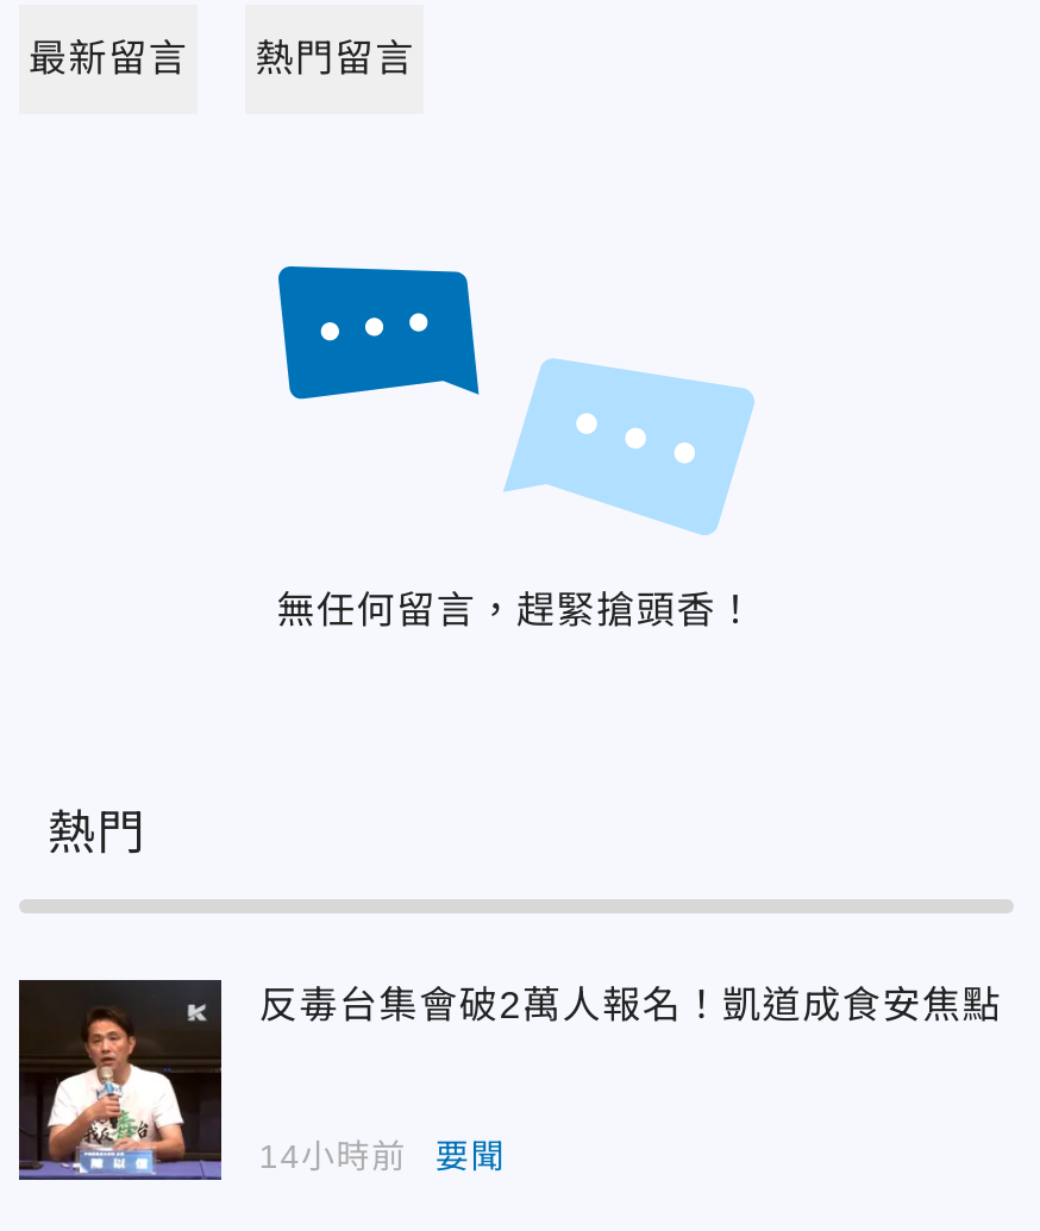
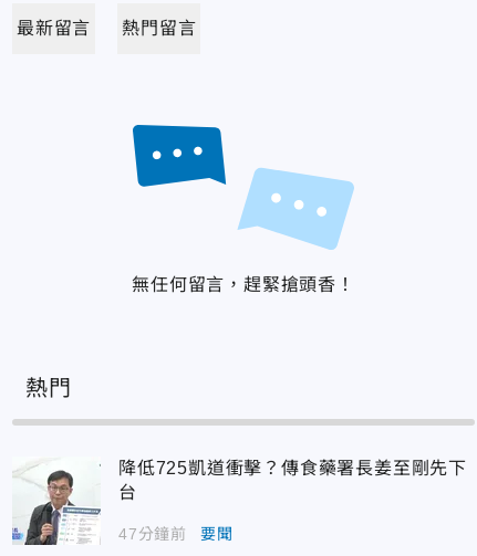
[17,978,1002,1182] [image] | 反毒台集會破2萬人報名！凱道成食安焦點 -> [11,457,467,545] [image] | 降低725凱道衝擊？傳食藥署長姜至剛先下 | 台
[259,1138,506,1176] 14小時前 要聞 -> [118,524,233,542] 47分鐘前 要聞

